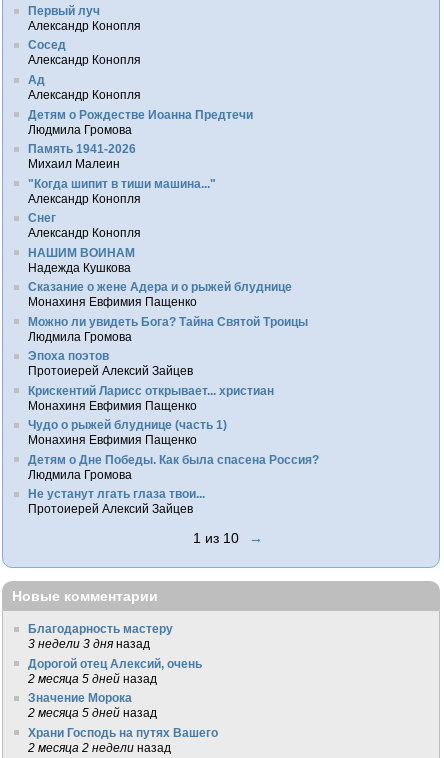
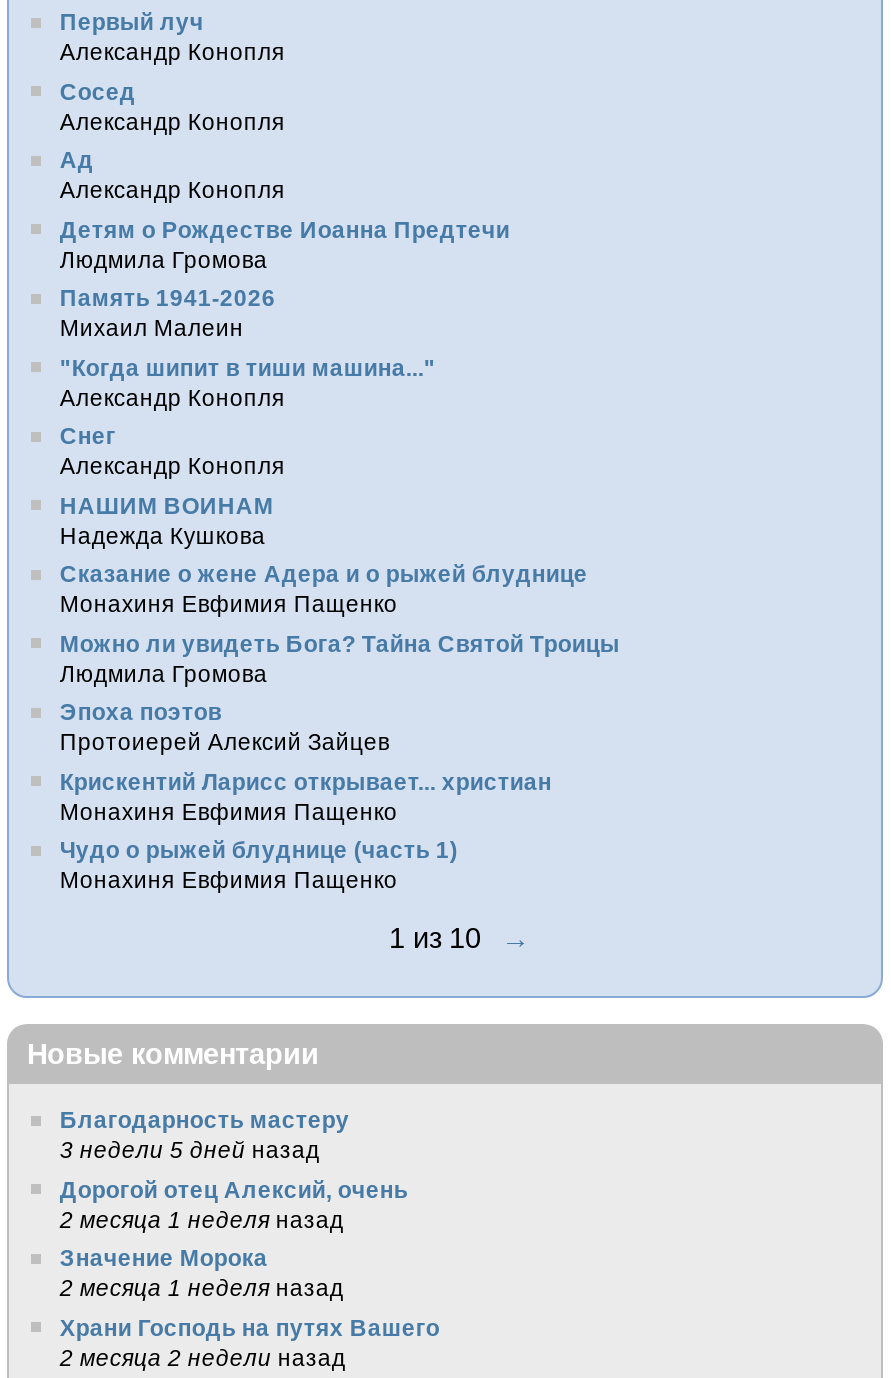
[28,453,319,515] Детям о Дне Победы. Как была спасена Россия? | Людмила Громова | Не устанут лгать глаза твои... | Протоиерей Алексий Зайцев -> none
[28,637,150,650] 3 недели 3 дня назад -> [60,1136,320,1162] 3 недели 5 дней назад
[28,672,157,685] 2 месяца 5 дней назад -> [60,1205,344,1231] 2 месяца 1 неделя назад
[28,706,157,719] 2 месяца 5 дней назад -> [60,1274,344,1300] 2 месяца 1 неделя назад

